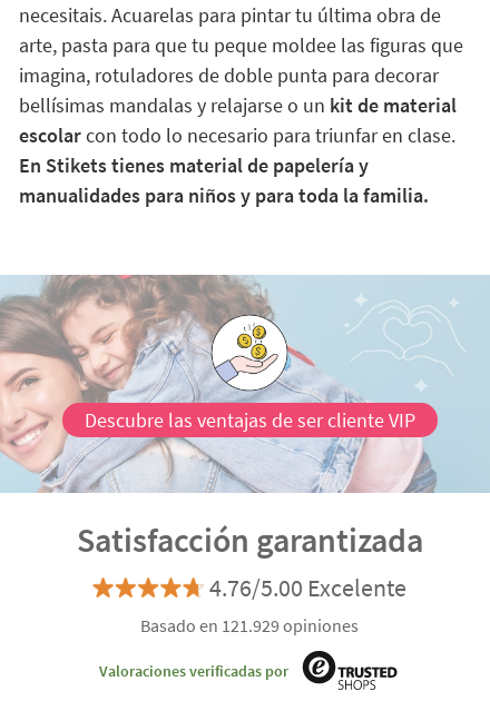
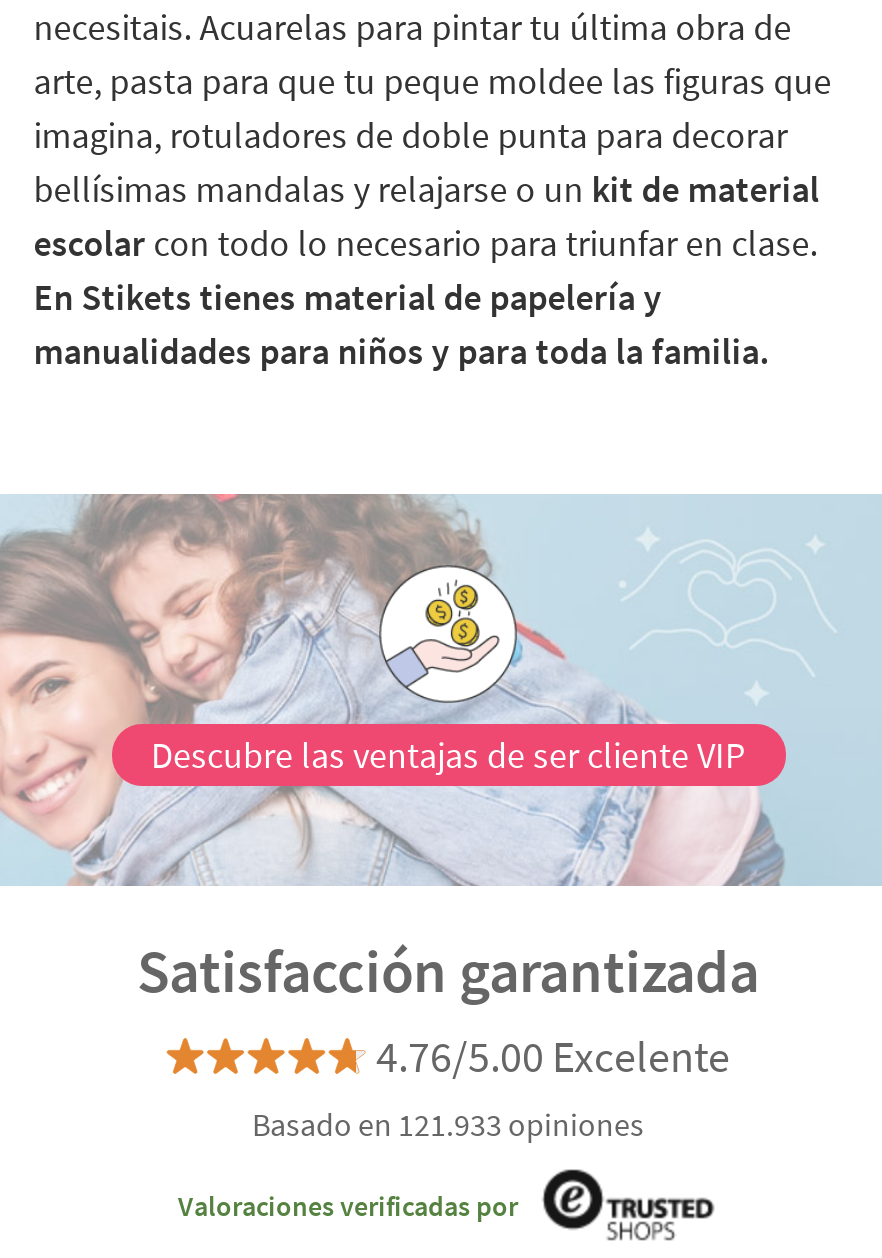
[140,614,359,636] Basado en 121.929 opiniones -> [252,1103,644,1143] Basado en 121.933 opiniones

